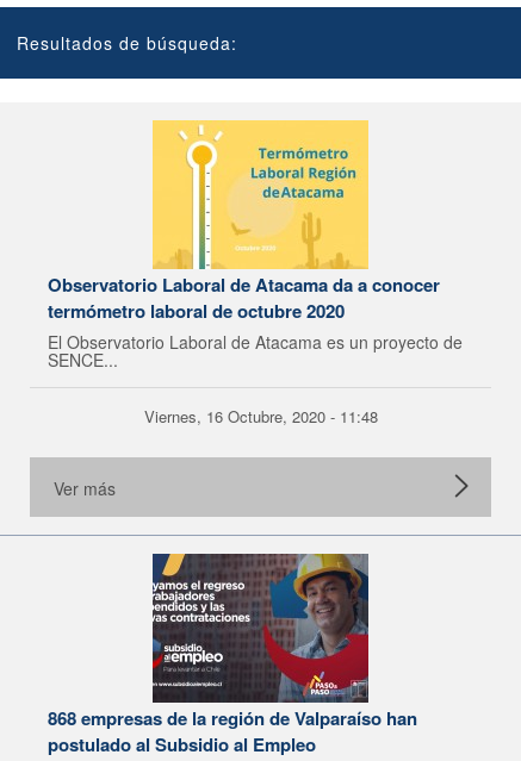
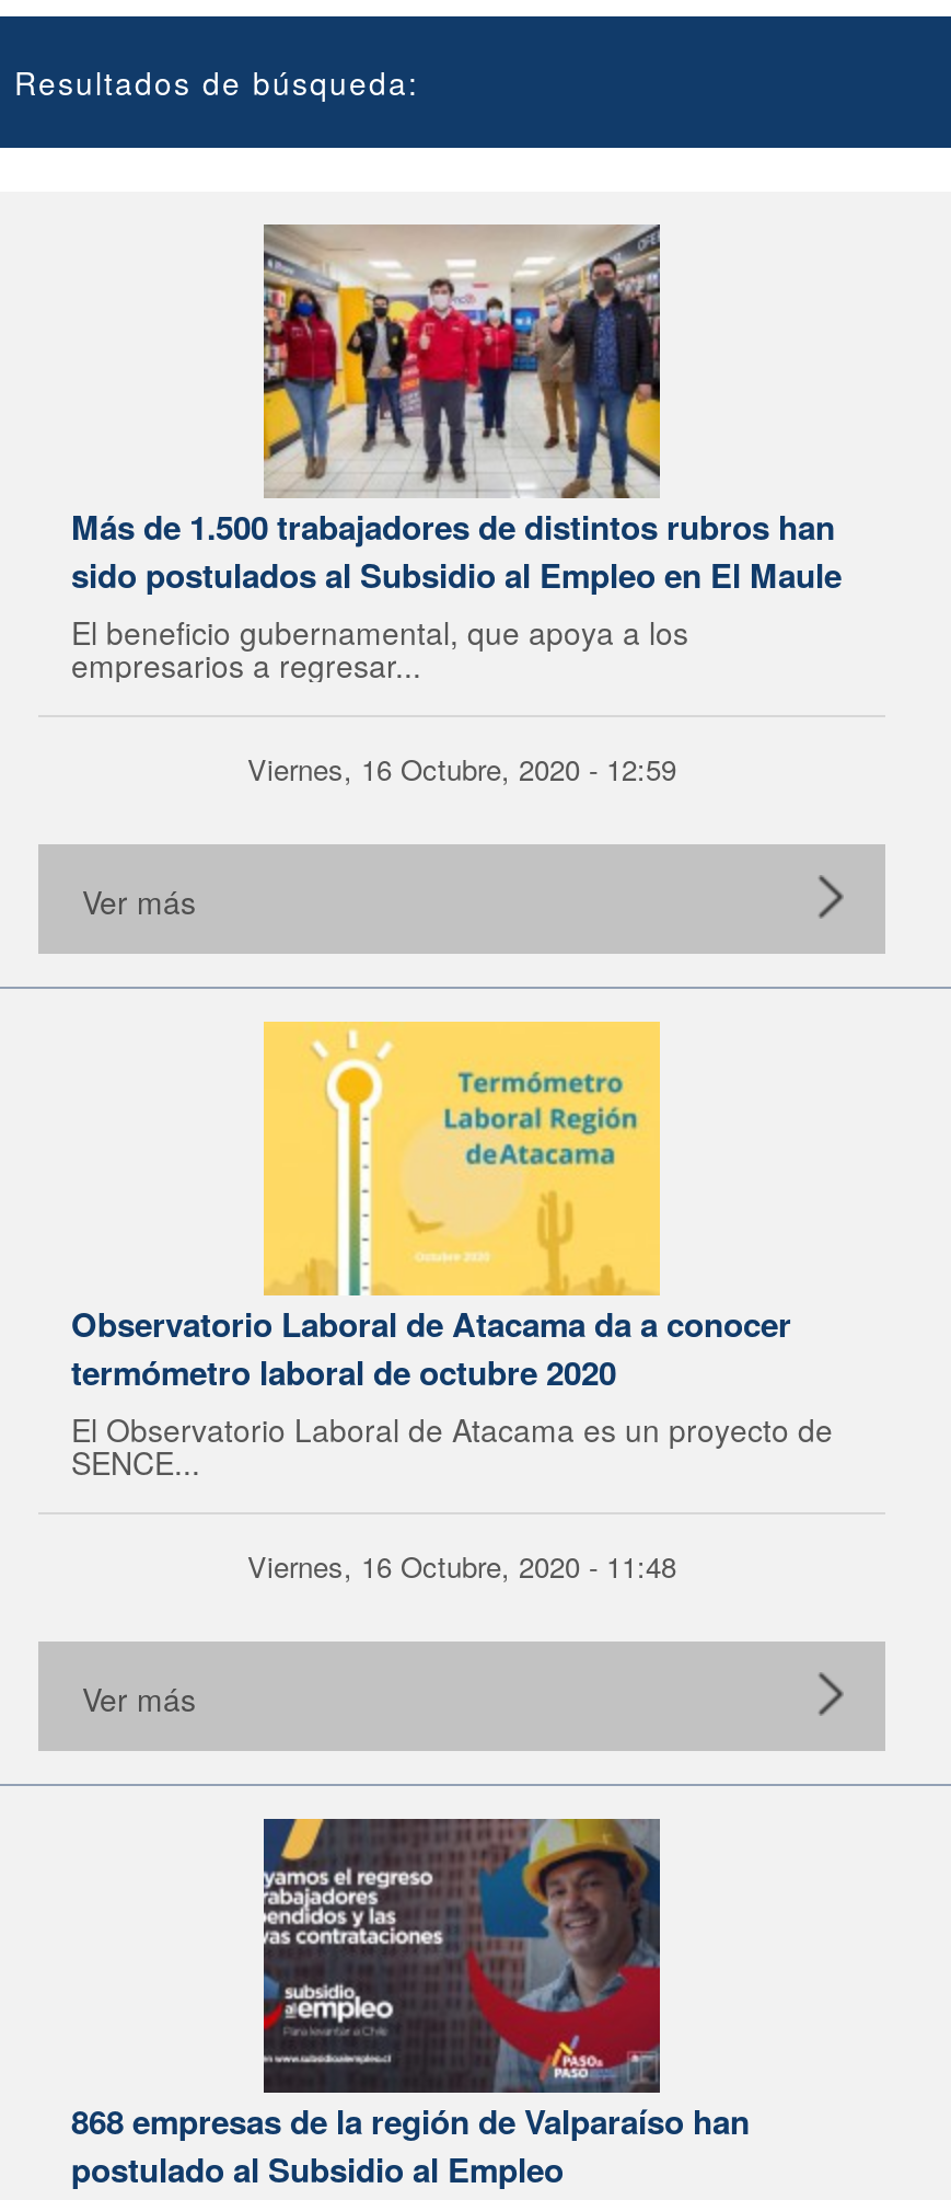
none -> [71,222,842,923] [image] | Más de 1.500 trabajadores de distintos rubros han | sido postulados al Subsidio al Empleo en El Maule | El beneficio gubernamental, que apoya a los | empresarios a regresar... | Viernes, 16 Octubre, 2020 - 12:59 | Ver más

